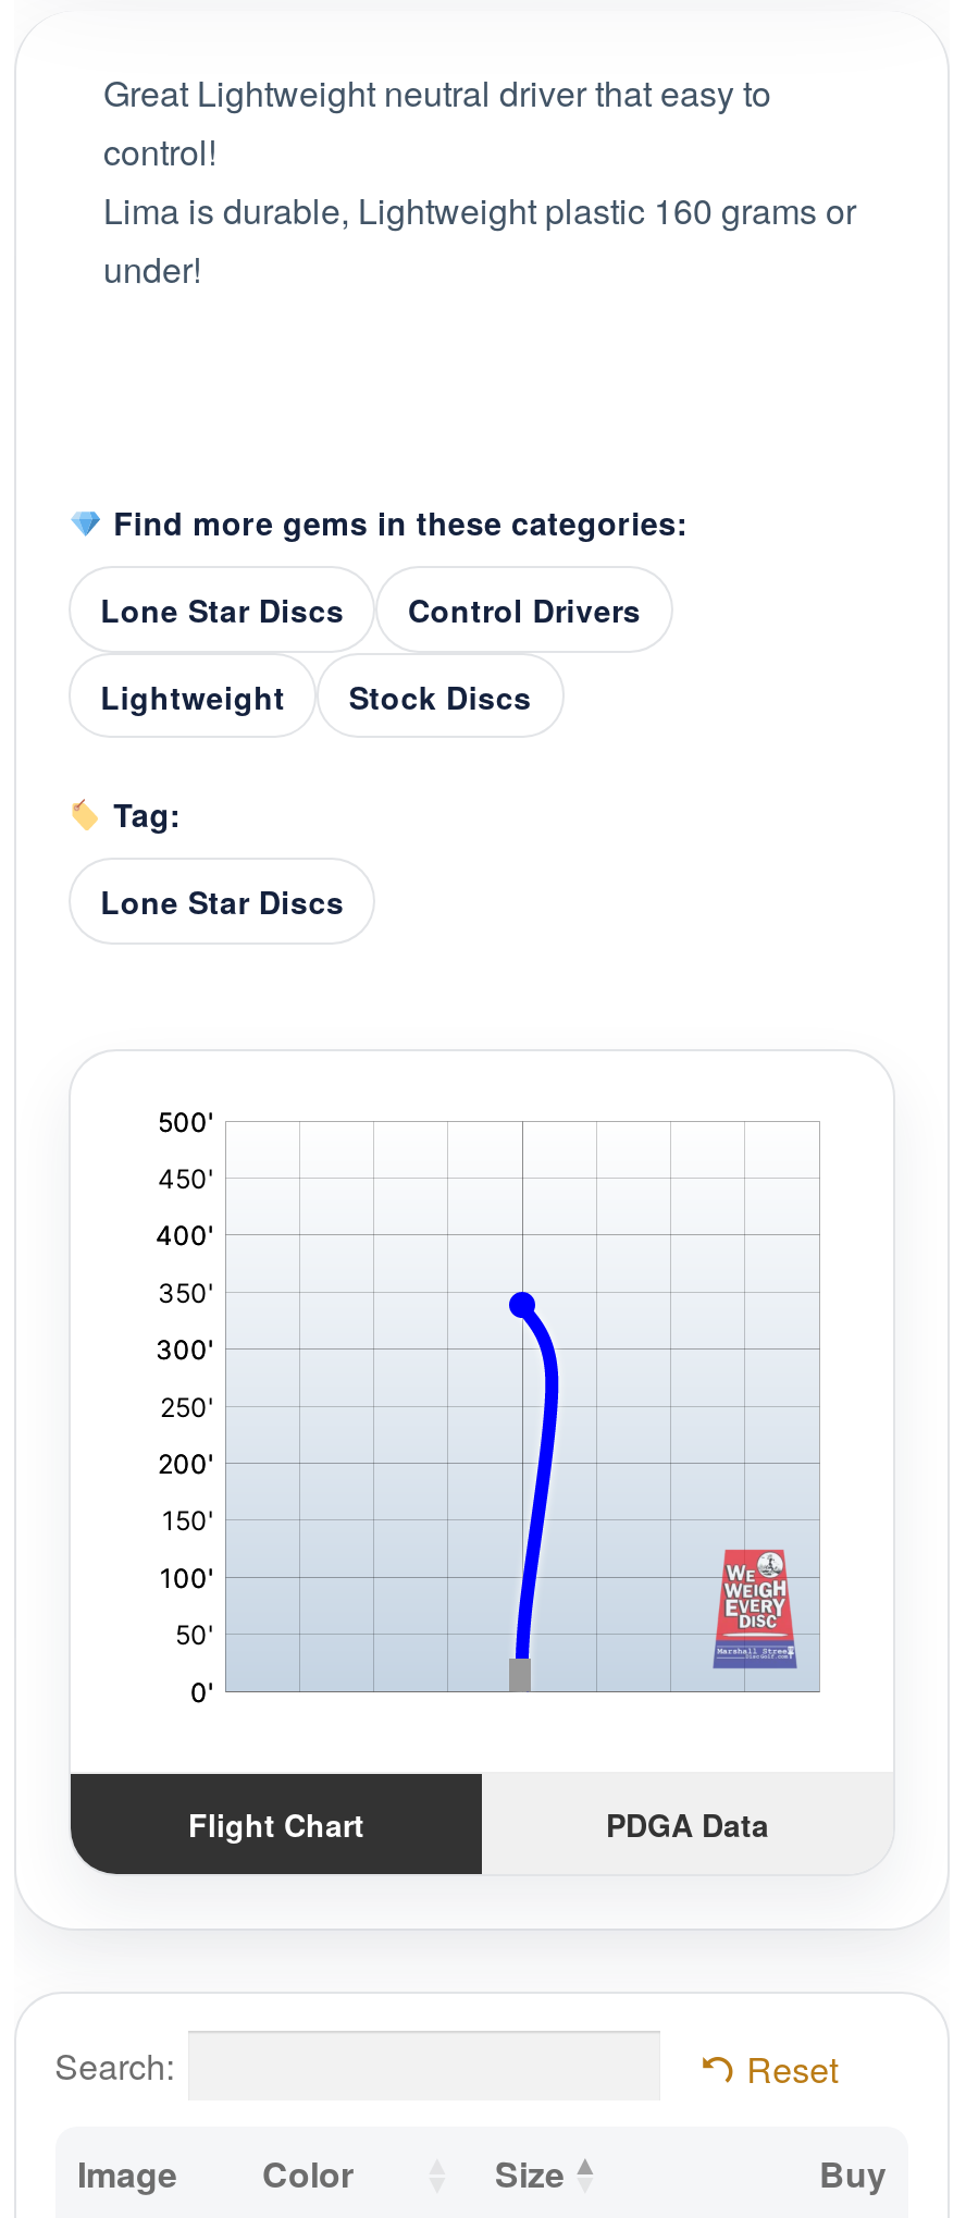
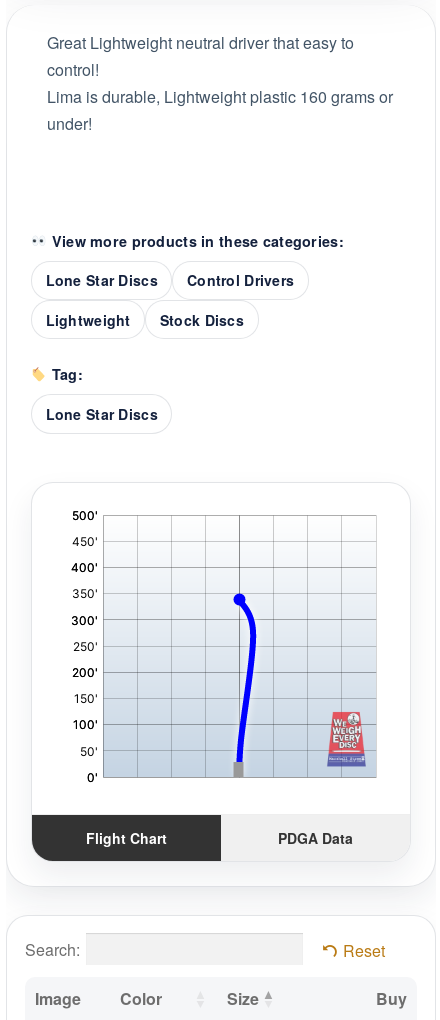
[104,502,688,546] Find more gems in these categories: -> [47,231,344,251] View more products in these categories:

